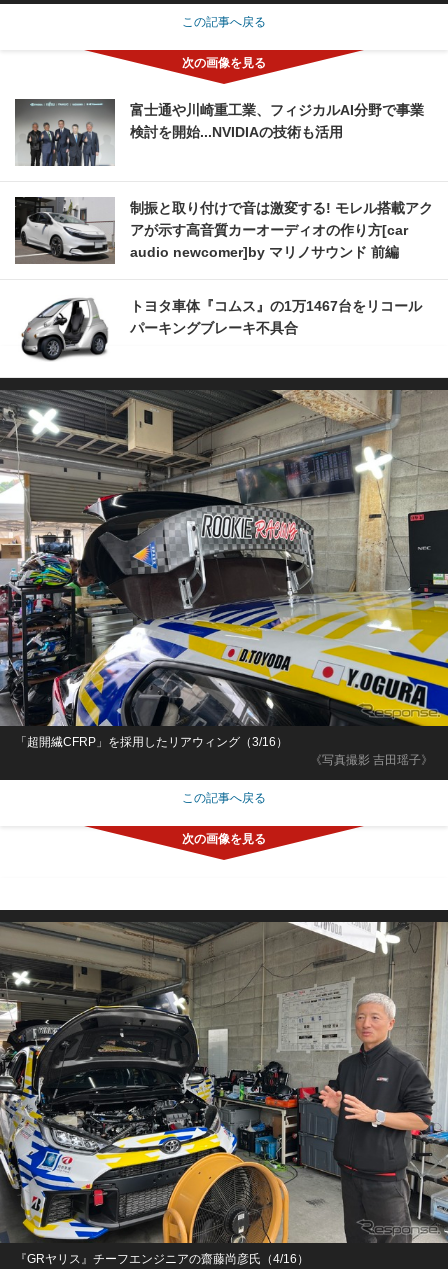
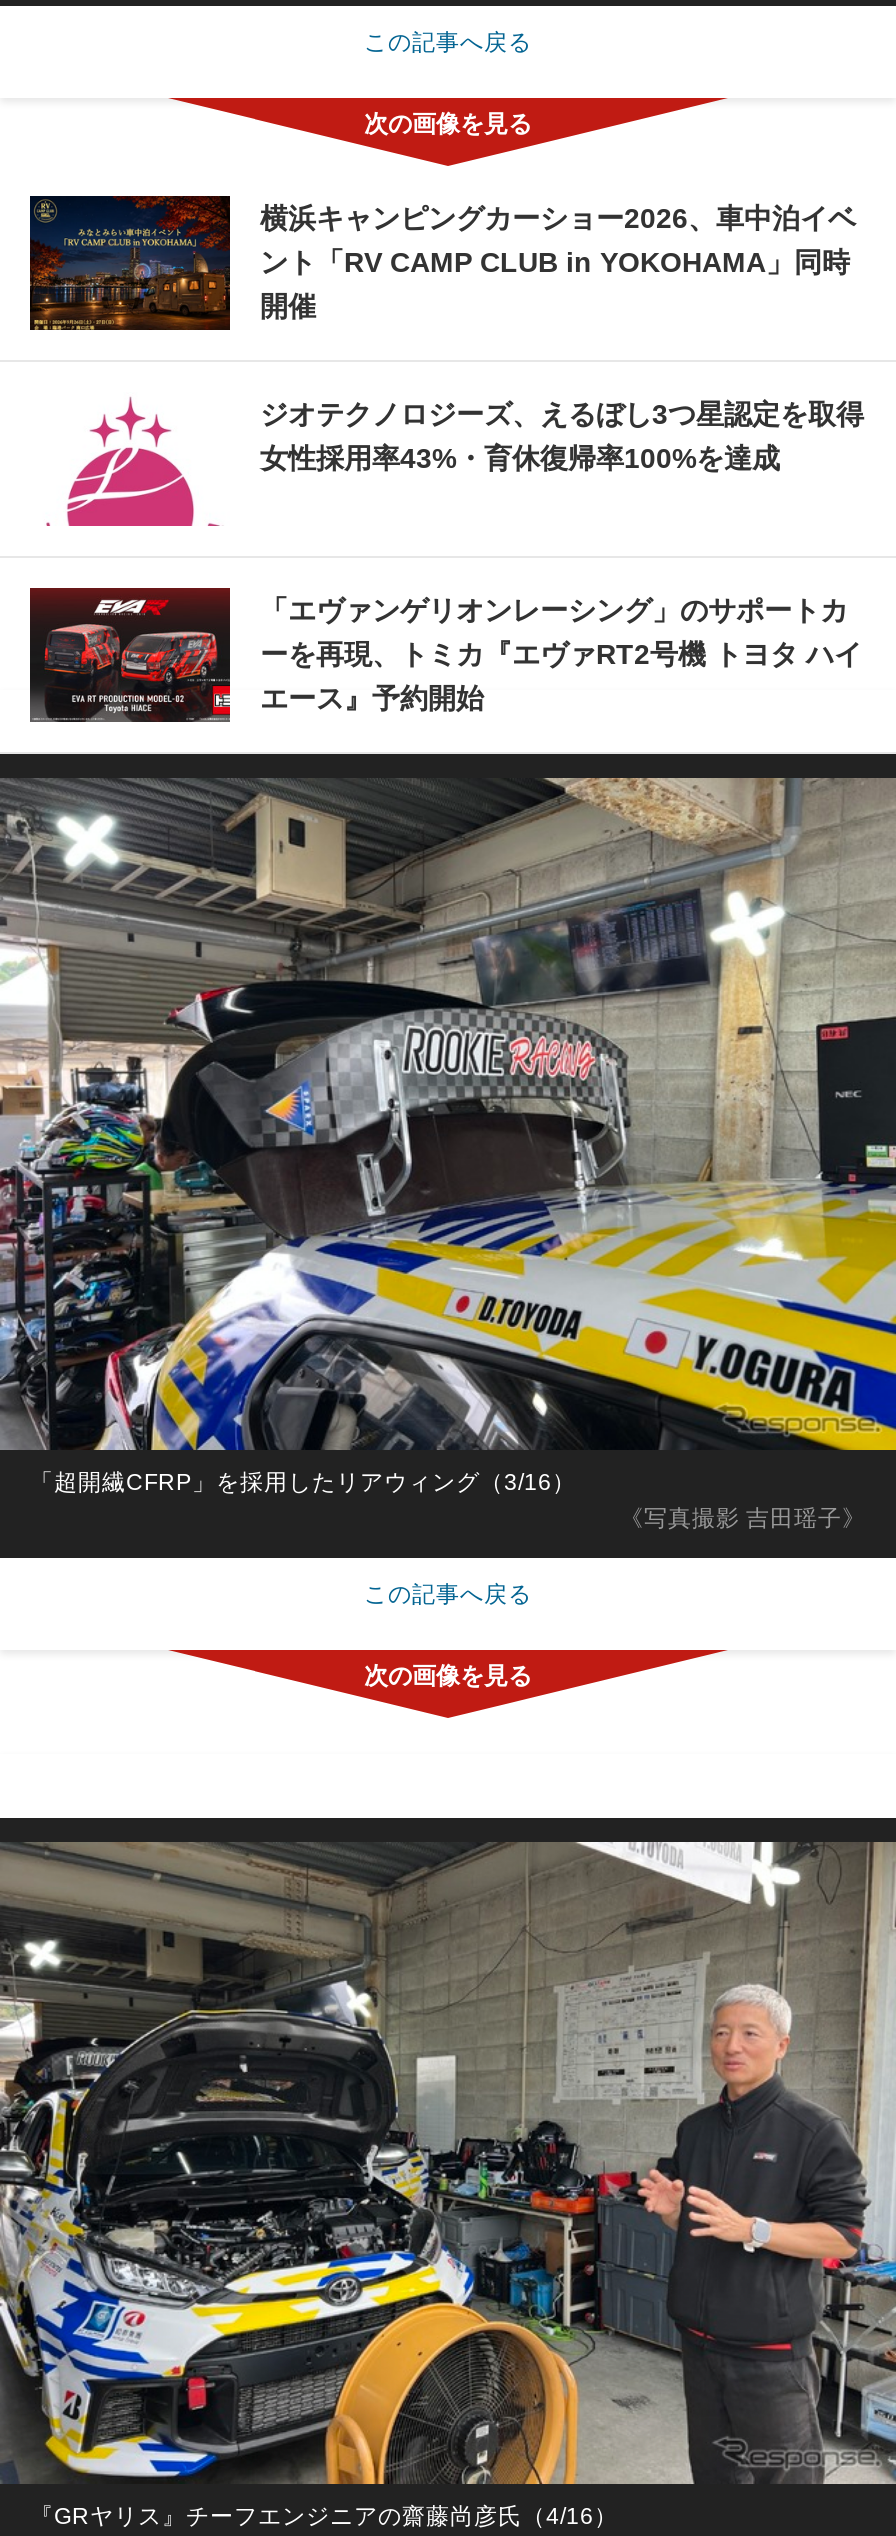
[15,99,424,167] [image] | 富士通や川崎重工業、フィジカルAI分野で事業 | 検討を開始...NVIDIAの技術も活用 -> [28,196,856,332] [image] | 横浜キャンピングカーショー2026、車中泊イベ | ント「RV CAMP CLUB in YOKOHAMA」同時 | 開催
[14,196,433,265] [image] | 制振と取り付けで音は激変する! モレル搭載アク | アが示す高音質カーオーディオの作り方[car | audio newcomer]by マリノサウンド 前編 -> [30,392,864,526] [image] | ジオテクノロジーズ、えるぼし3つ星認定を取得 | 女性採用率43%・育休復帰率100%を達成
[15,295,422,362] [image] | トヨタ車体『コムス』の1万1467台をリコール | パーキングブレーキ不具合 -> [28,586,862,724] [image] | 「エヴァンゲリオンレーシング」のサポートカ | ーを再現、トミカ『エヴァRT2号機 トヨタ ハイ | エース』予約開始

